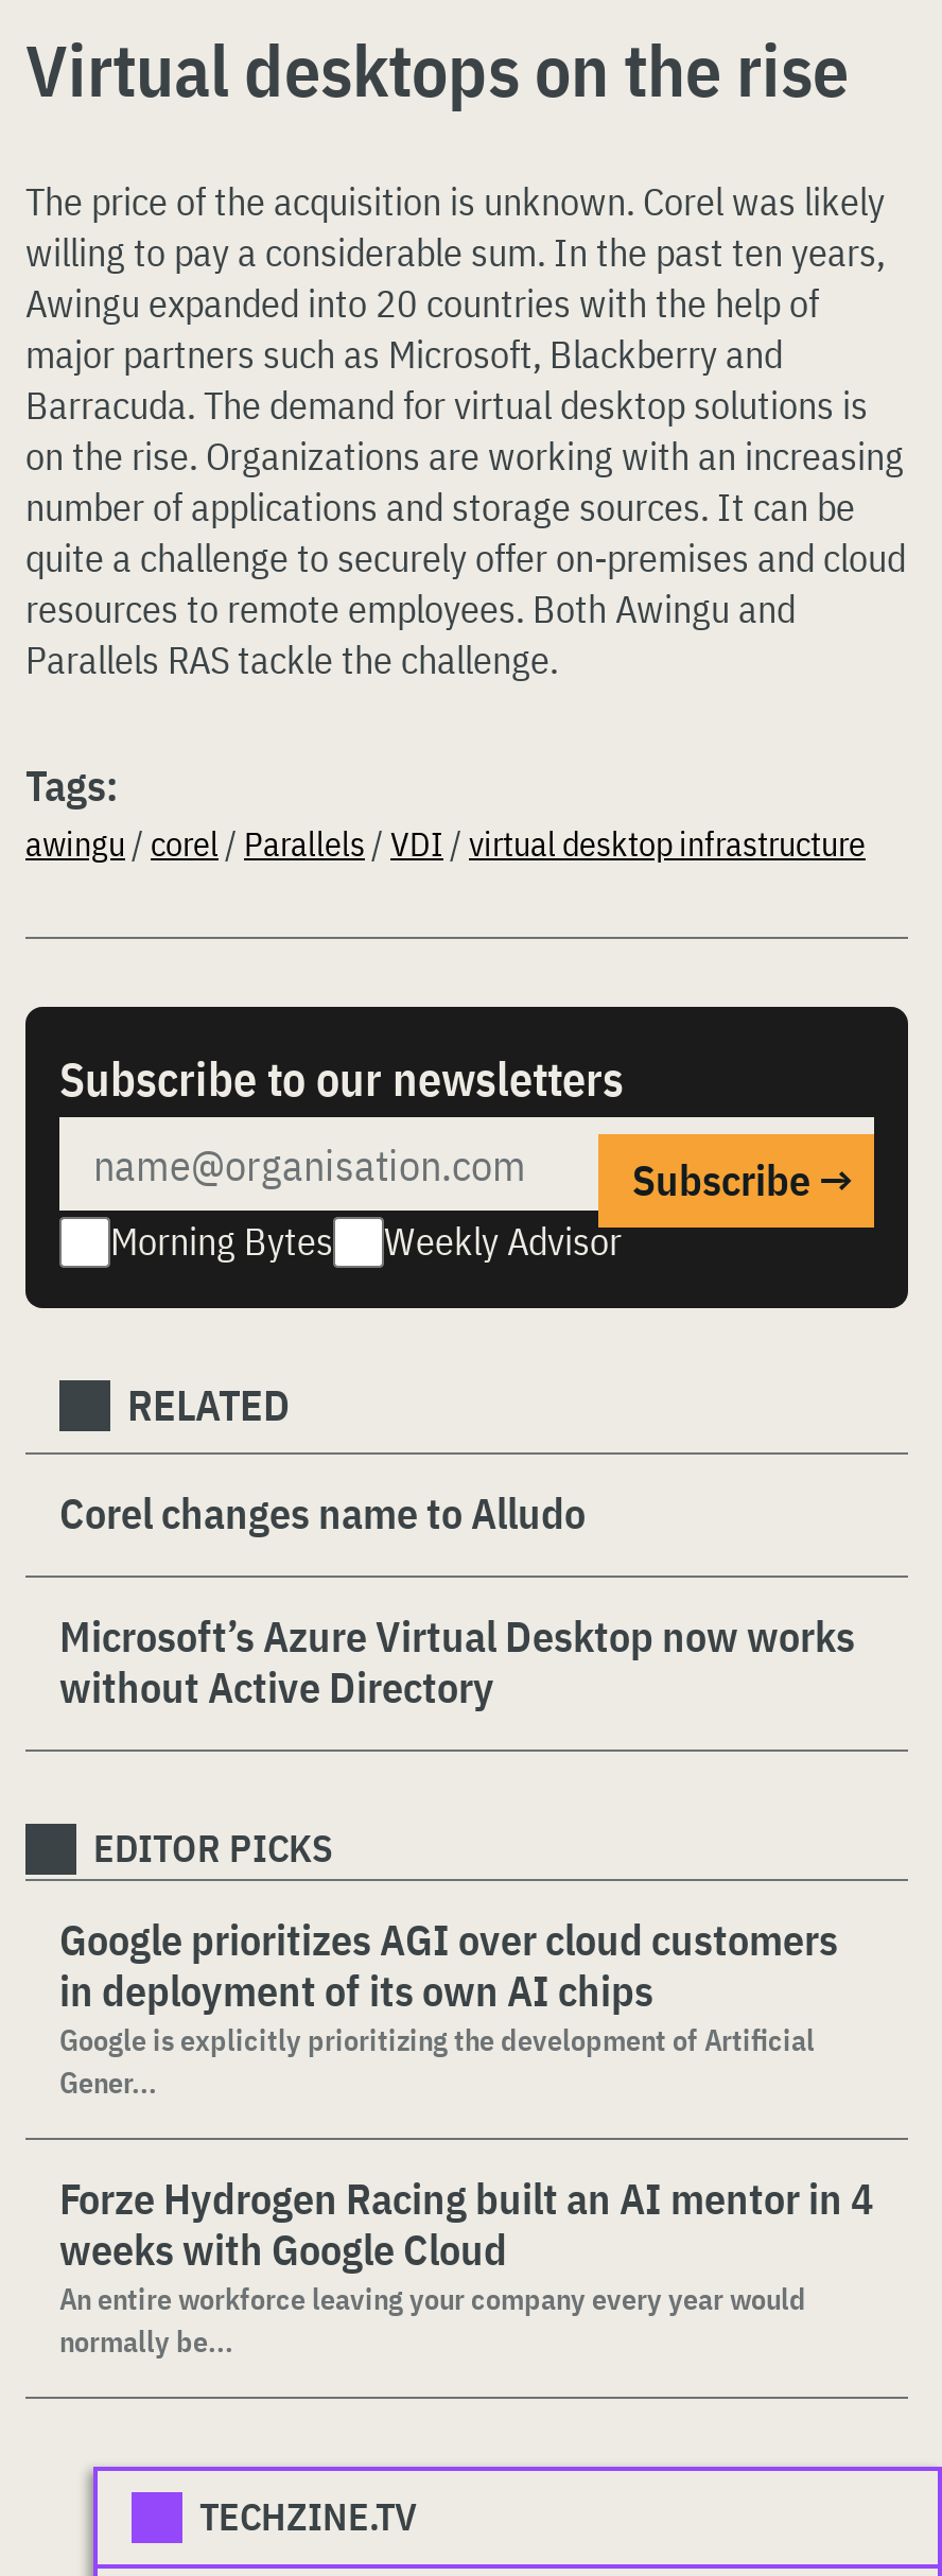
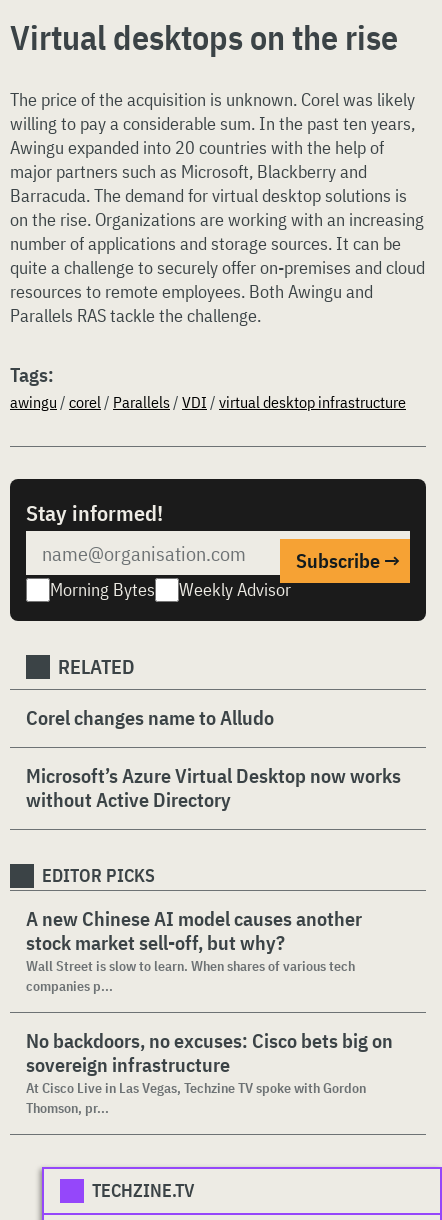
[59,1047,624,1109] Subscribe to our newsletters -> [26,498,163,527] Stay informed!
[59,1911,838,2102] Google prioritizes AGI over cloud customers | in deployment of its own AI chips | Google is explicitly prioritizing the development of Artificial | Gener... -> [26,905,362,995] A new Chinese AI model causes another | stock market sell-off, but why? | Wall Street is slow to learn. When shares of various tech | companies p...
[59,2170,874,2361] Forze Hydrogen Racing built an AI mentor in 4 | weeks with Google Cloud | An entire workforce leaving your company every year would | normally be... -> [26,1027,393,1117] No backdoors, no excuses: Cisco bets big on | sovereign infrastructure | At Cisco Live in Las Vegas, Techzine TV spoke with Gordon | Thomson, pr...

